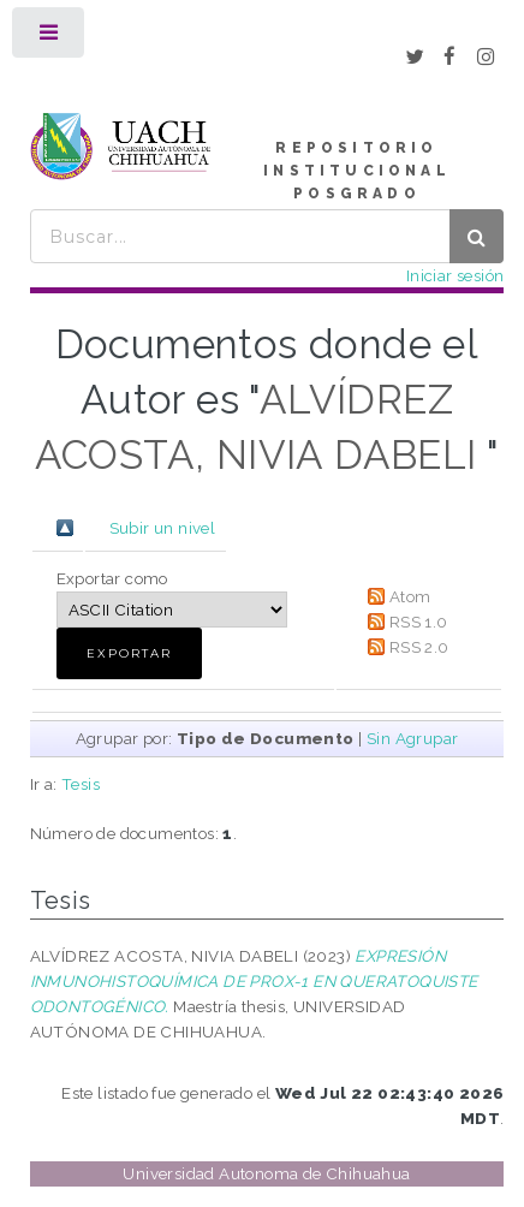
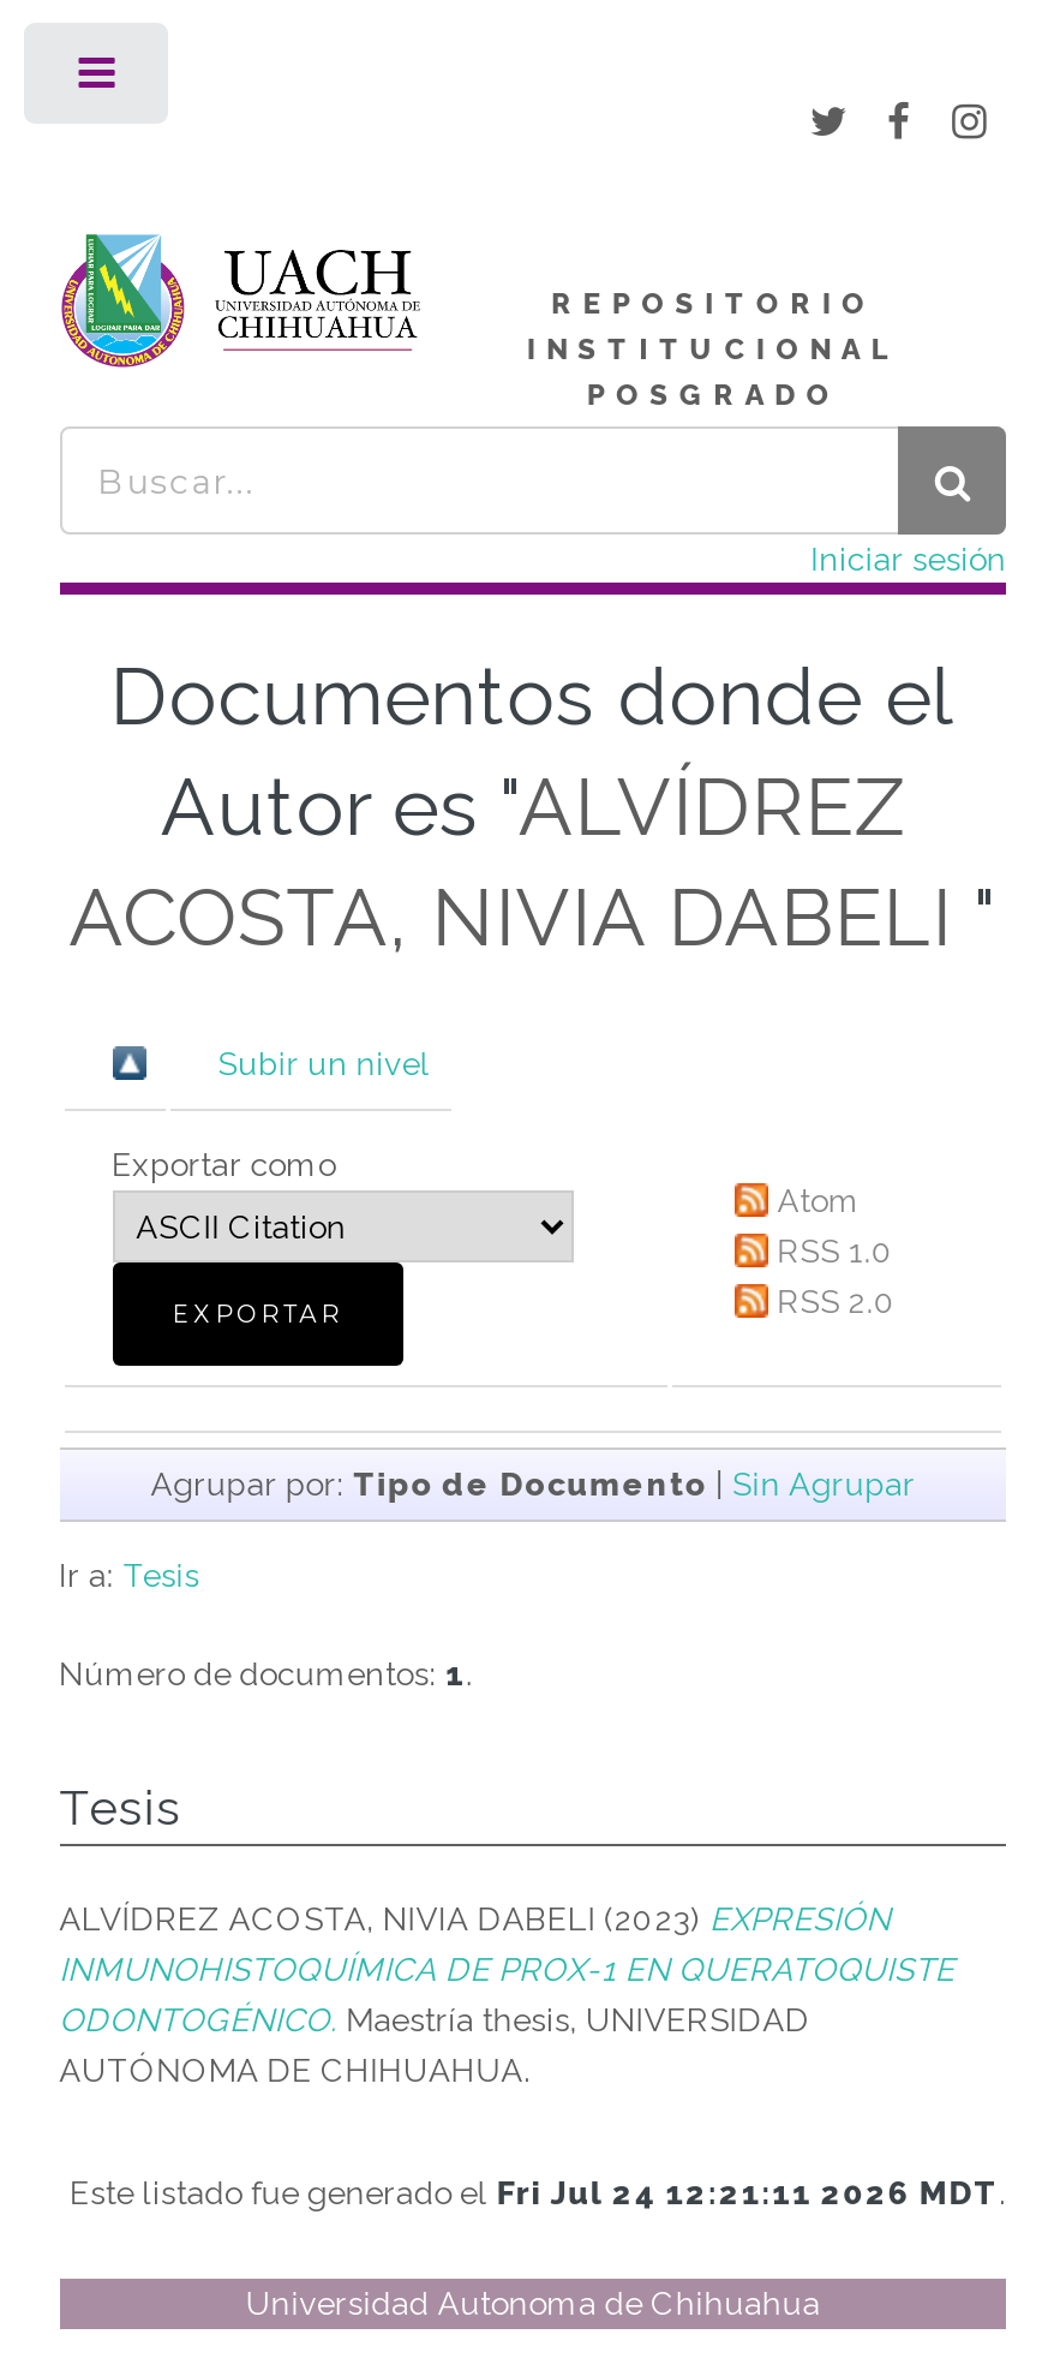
[61,1083,504,1127] Este listado fue generado el Wed Jul 22 02:43:40 2026 | MDT. -> [70,2172,1007,2211] Este listado fue generado el Fri Jul 24 12:21:11 2026 MDT.

